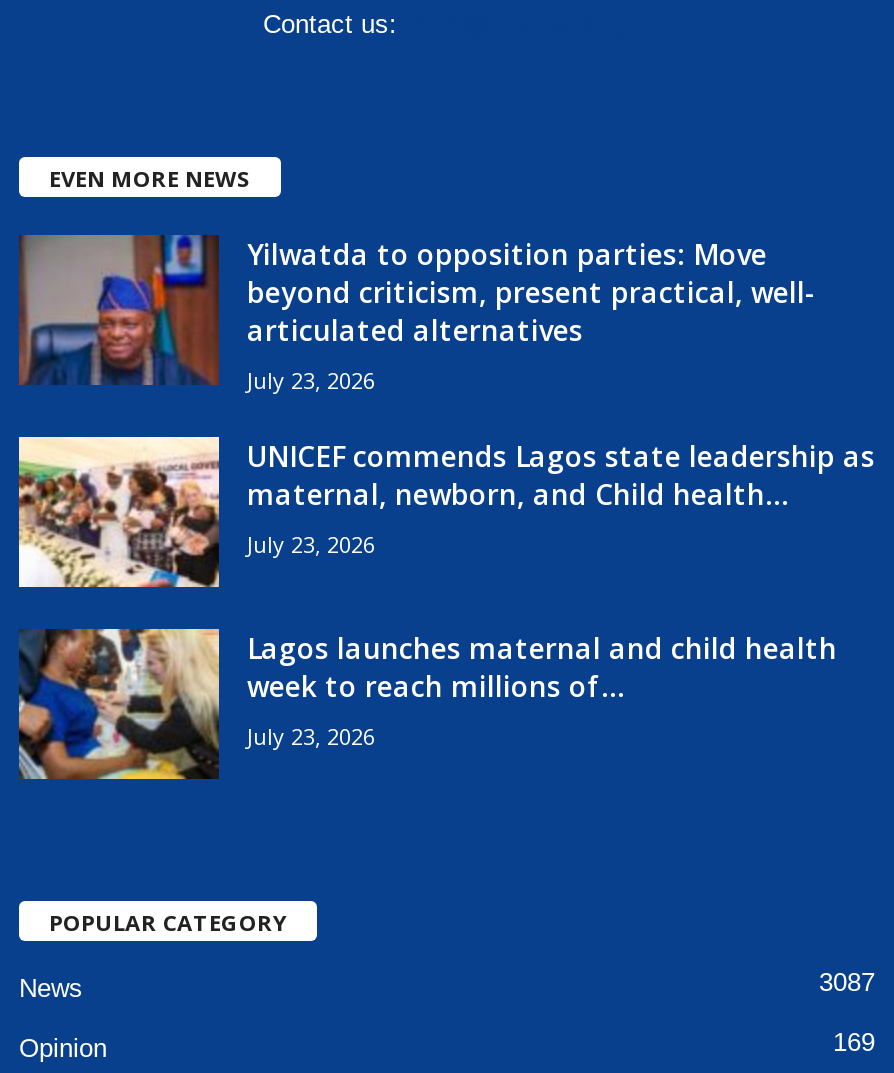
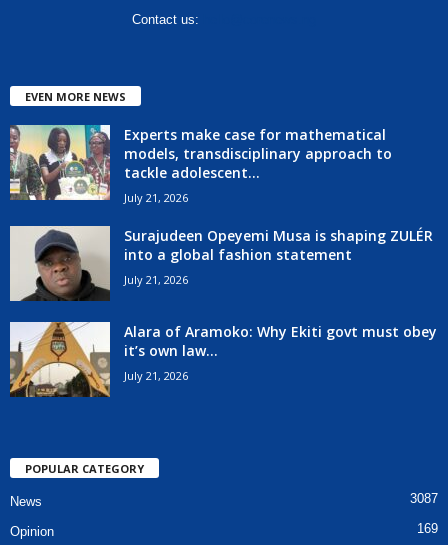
[17,233,817,395] [image] | Yilwatda to opposition parties: Move | beyond criticism, present practical, well- | articulated alternatives | July 23, 2026 -> [9,124,392,205] [image] | Experts make case for mathematical | models, transdisciplinary approach to | tackle adolescent... | July 21, 2026
[17,437,875,589] [image] | UNICEF commends Lagos state leadership as | maternal, newborn, and Child health... | July 23, 2026 -> [9,226,433,302] [image] | Surajudeen Opeyemi Musa is shaping ZULÉR | into a global fashion statement | July 21, 2026
[17,627,837,781] [image] | Lagos launches maternal and child health | week to reach millions of... | July 23, 2026 -> [9,321,437,398] [image] | Alara of Aramoko: Why Ekiti govt must obey | it’s own law... | July 21, 2026

